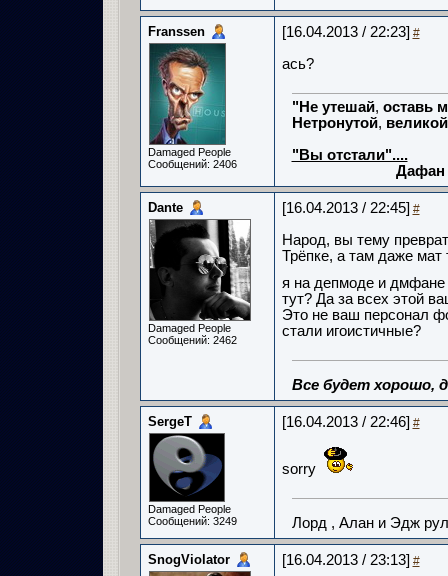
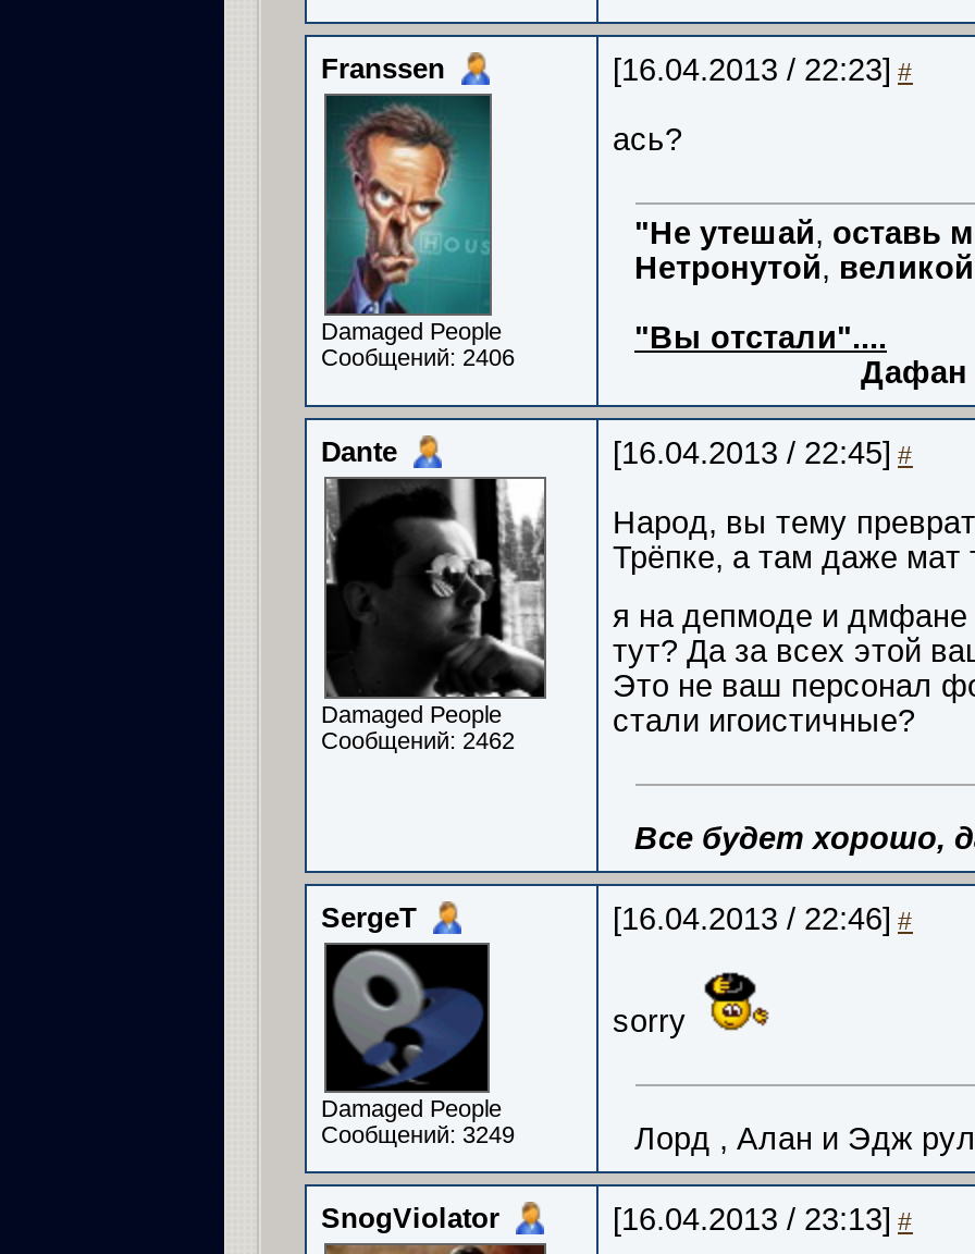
[168,434,206,499] [image] -> [366,945,446,1086] [image]

